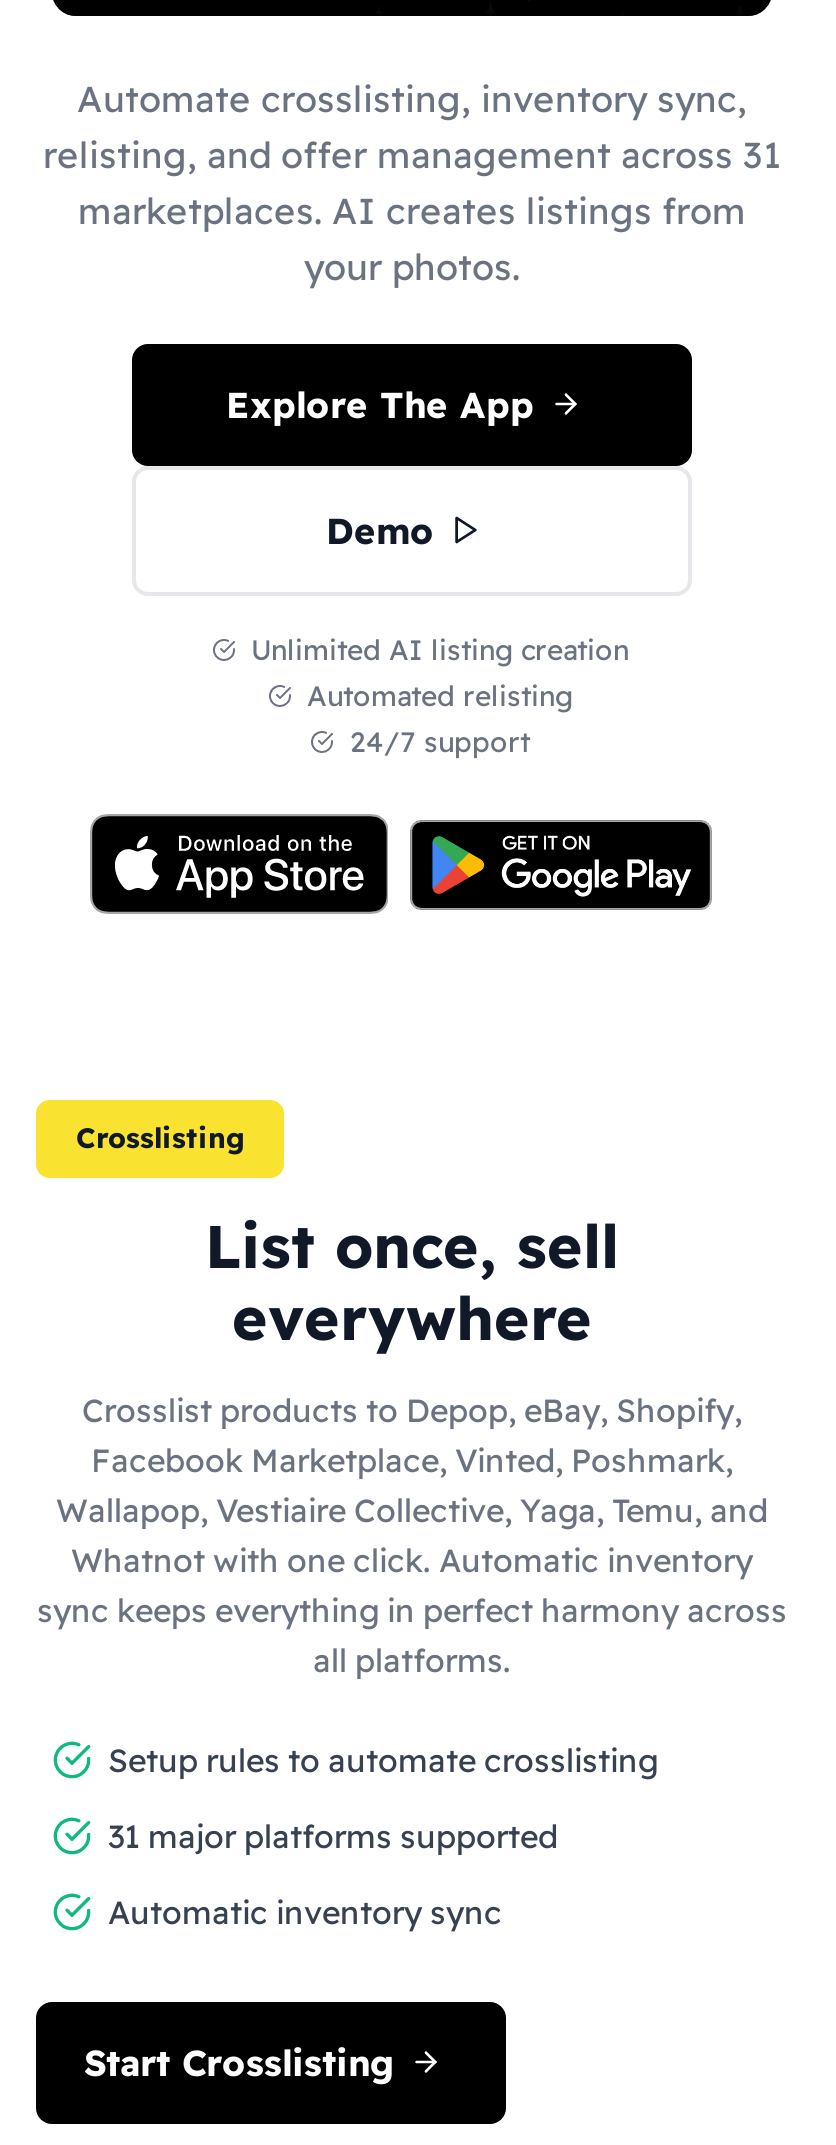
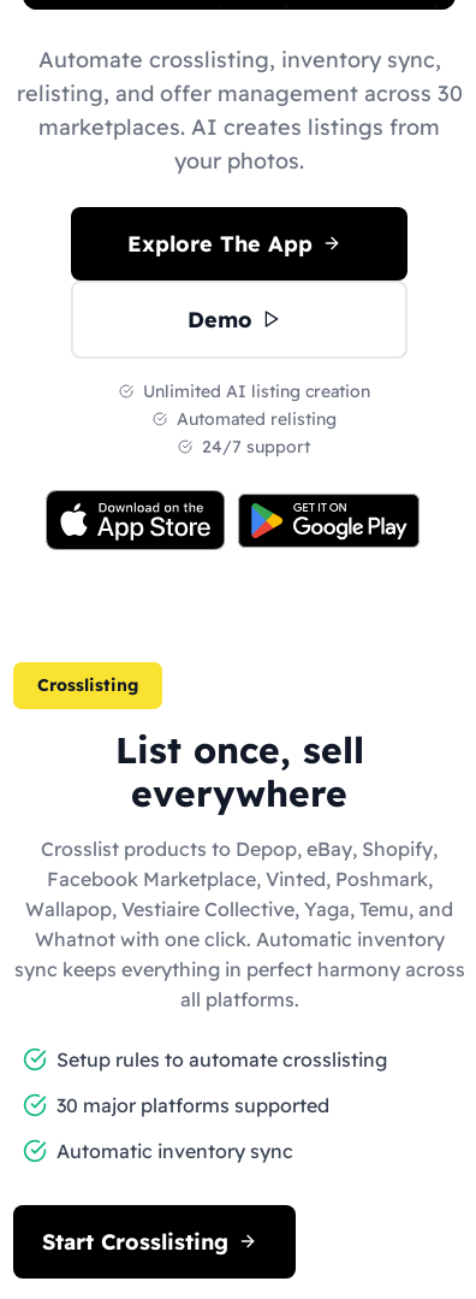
[43,131,781,177] relisting, and offer management across 31 -> [16,79,462,107] relisting, and offer management across 30
[108,1815,558,1855] 31 major platforms supported -> [56,1093,329,1117] 30 major platforms supported

